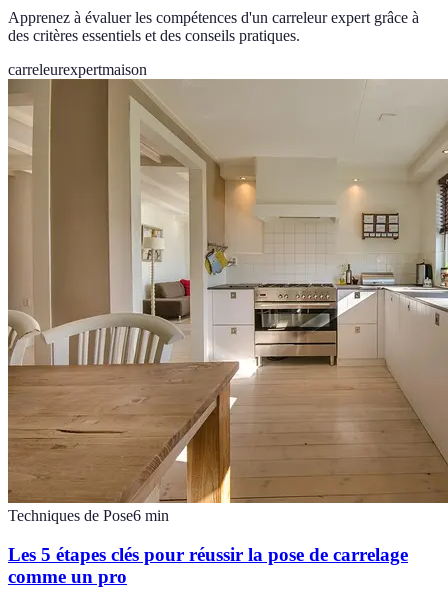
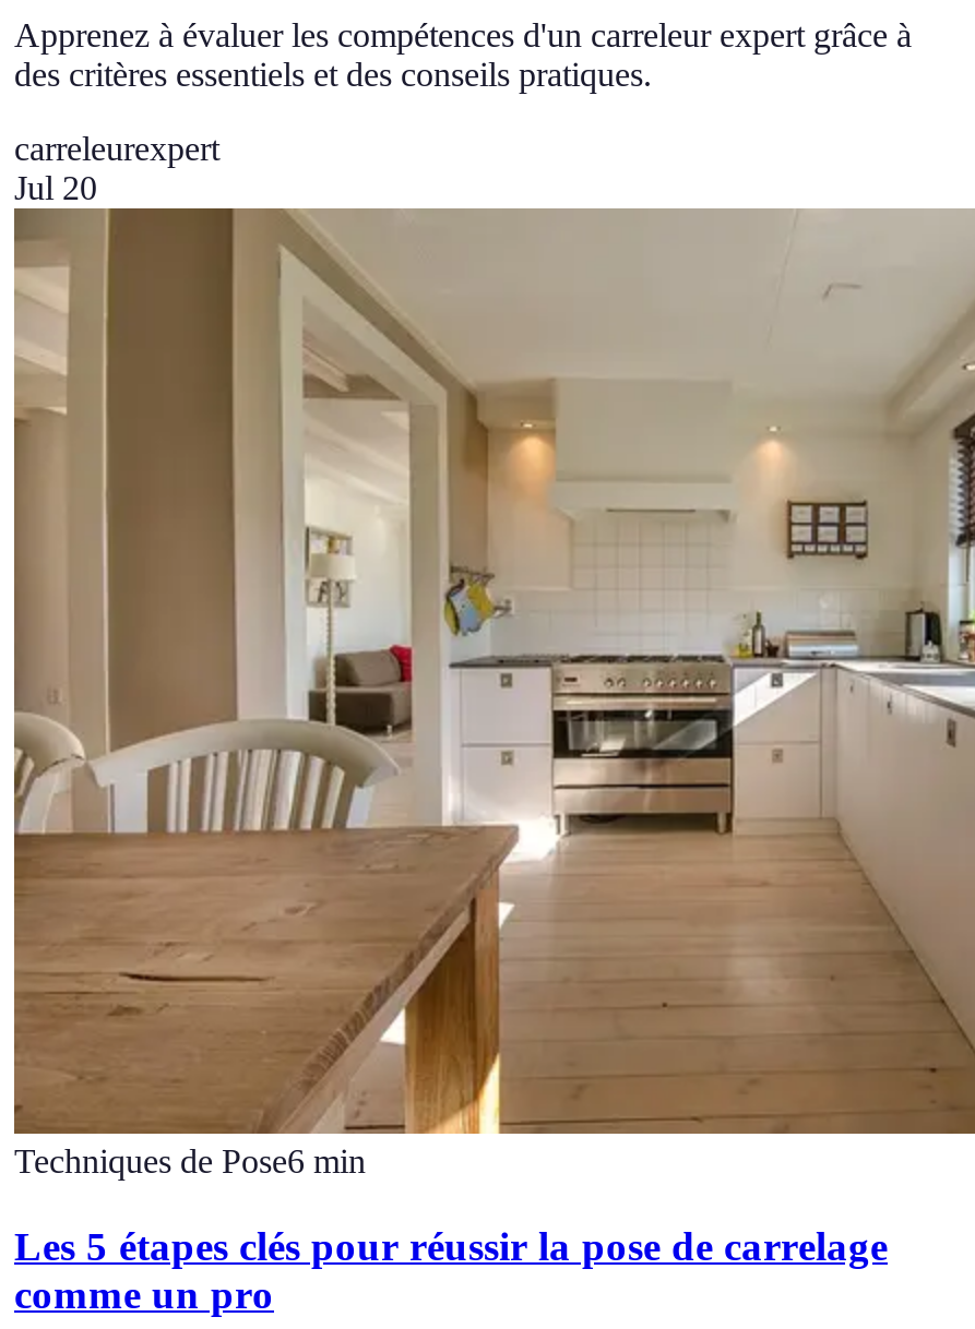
[8,61,147,78] carreleurexpertmaison -> [14,129,219,205] carreleurexpert | Jul 20

